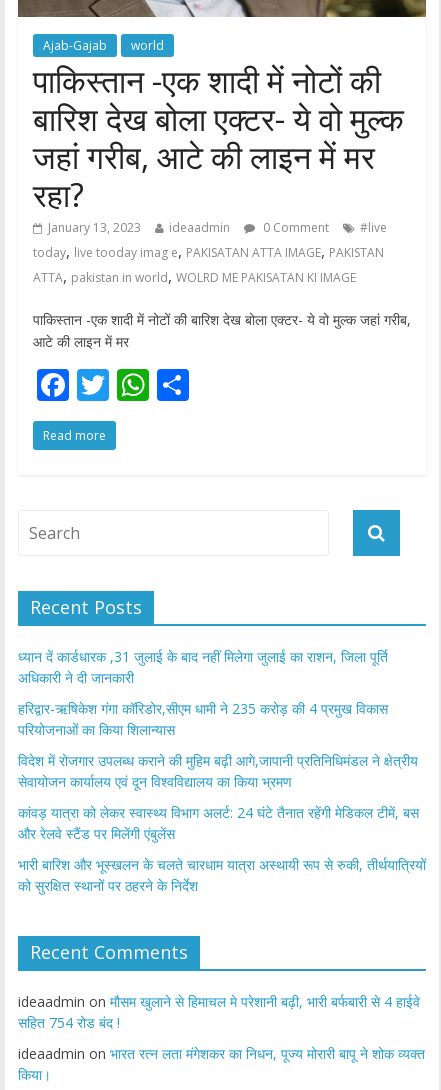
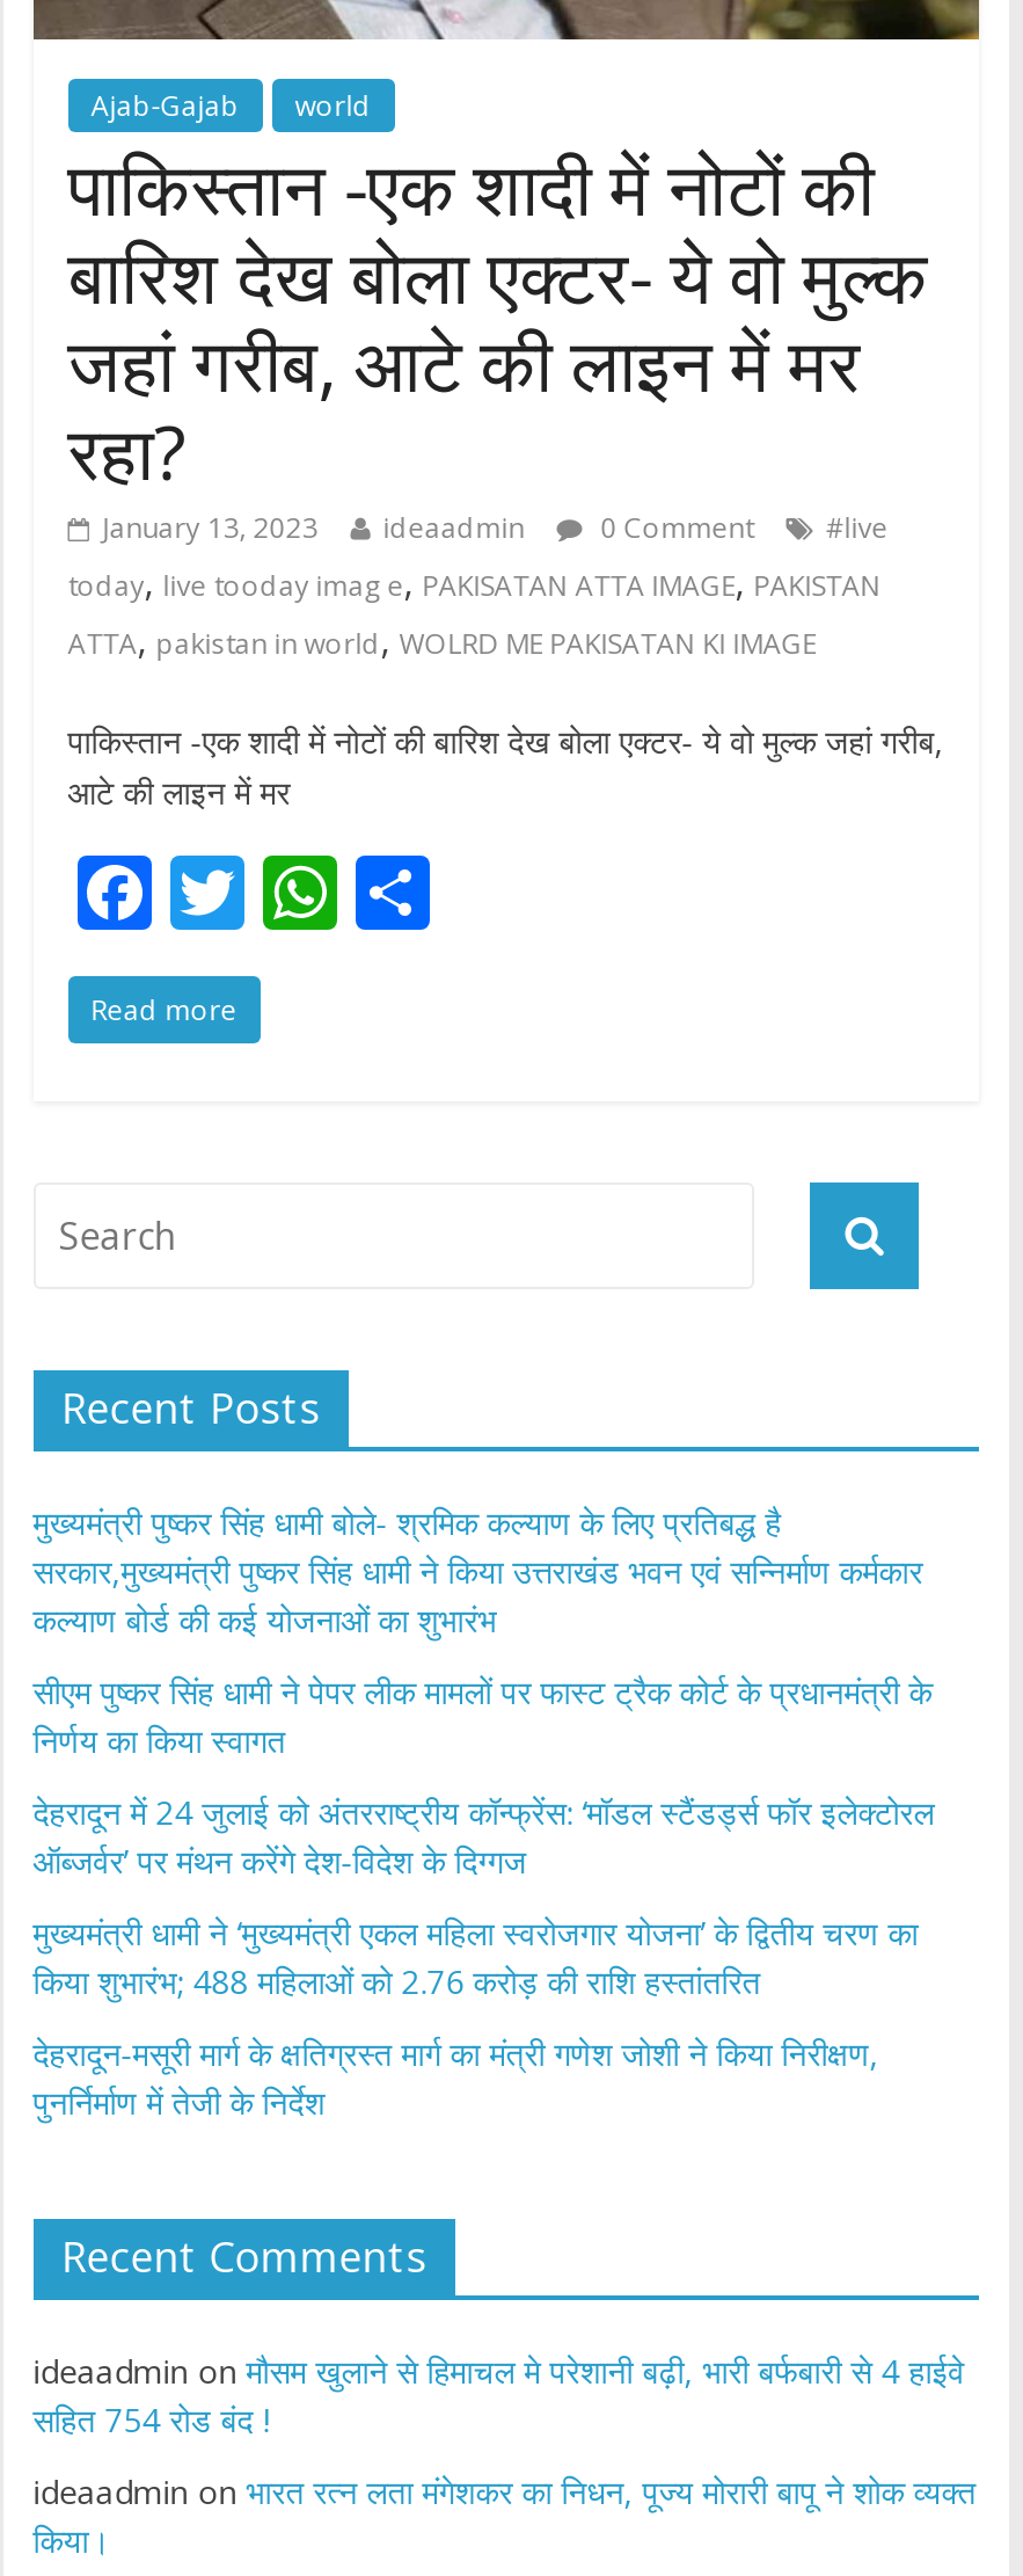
[18,647,388,687] ध्यान दें कार्डधारक ,31 जुलाई के बाद नहीं मिलेगा जुलाई का राशन, जिला पूर्ति | अधिकारी ने दी जानकारी -> [33,1501,923,1642] मुख्यमंत्री पुष्कर सिंह धामी बोले- श्रमिक कल्याण के लिए प्रतिबद्ध है | सरकार,मुख्यमंत्री पुष्कर सिंह धामी ने किया उत्तराखंड भवन एवं सन्निर्माण कर्मकार | कल्याण बोर्ड की कई योजनाओं का शुभारंभ
[18,699,388,739] हरिद्वार-ऋषिकेश गंगा कॉरिडोर,सीएम धामी ने 235 करोड़ की 4 प्रमुख विकास | परियोजनाओं का किया शिलान्यास -> [33,1670,932,1763] सीएम पुष्कर सिंह धामी ने पेपर लीक मामलों पर फास्ट ट्रैक कोर्ट के प्रधानमंत्री के | निर्णय का किया स्वागत
[18,751,418,791] विदेश में रोजगार उपलब्ध कराने की मुहिम बढ़ी आगे,जापानी प्रतिनिधिमंडल ने क्षेत्रीय | सेवायोजन कार्यालय एवं दून विश्वविद्यालय का किया भ्रमण -> [33,1790,934,1883] देहरादून में 24 जुलाई को अंतरराष्ट्रीय कॉन्फ्रेंस: ‘मॉडल स्टैंडर्ड्स फॉर इलेक्टोरल | ऑब्जर्वर’ पर मंथन करेंगे देश-विदेश के दिग्गज
[18,803,419,843] कांवड़ यात्रा को लेकर स्वास्थ्य विभाग अलर्ट: 24 घंटे तैनात रहेंगी मेडिकल टीमें, बस | और रेलवे स्टैंड पर मिलेंगी एंबुलेंस -> [33,1911,918,2004] मुख्यमंत्री धामी ने ‘मुख्यमंत्री एकल महिला स्वरोजगार योजना’ के द्वितीय चरण का | किया शुभारंभ; 488 महिलाओं को 2.76 करोड़ की राशि हस्तांतरित
[18,855,426,895] भारी बारिश और भूस्खलन के चलते चारधाम यात्रा अस्थायी रूप से रुकी, तीर्थयात्रियों | को सुरक्षित स्थानों पर ठहरने के निर्देश -> [33,2032,879,2124] देहरादून-मसूरी मार्ग के क्षतिग्रस्त मार्ग का मंत्री गणेश जोशी ने किया निरीक्षण, | पुनर्निर्माण में तेजी के निर्देश

